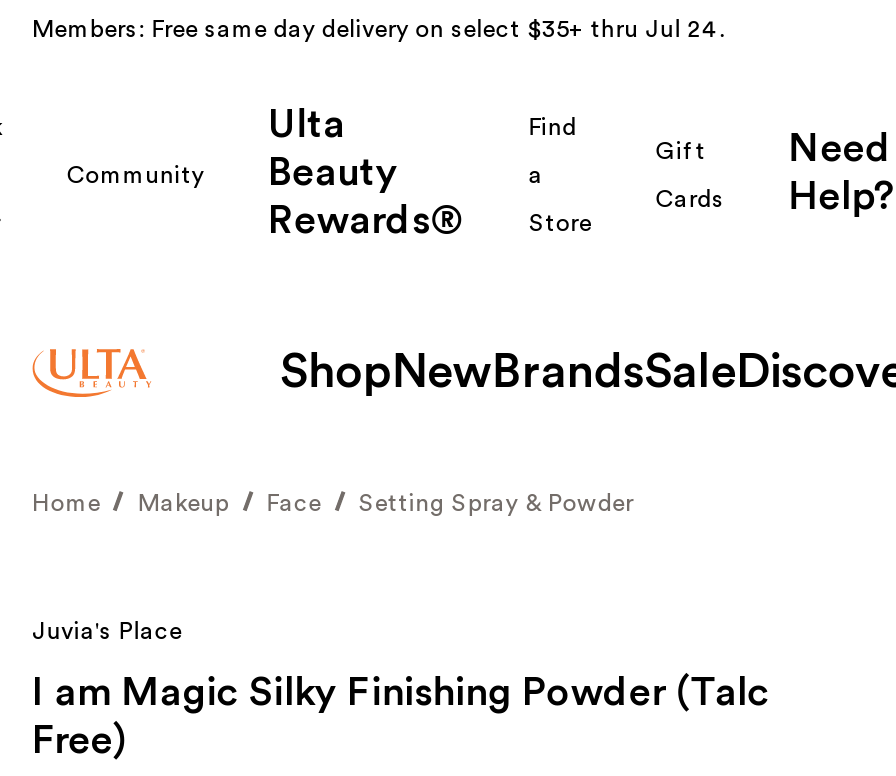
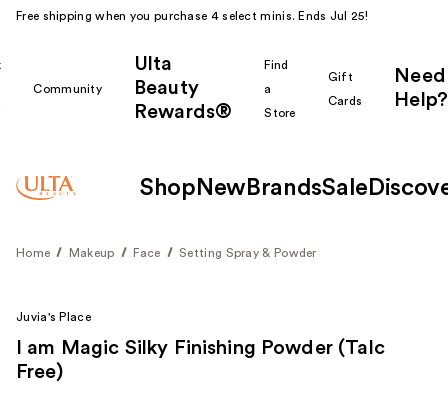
[32,17,725,41] Members: Free same day delivery on select $35+ thru Jul 24. -> [16,10,368,22] Free shipping when you purchase 4 select minis. Ends Jul 25!

